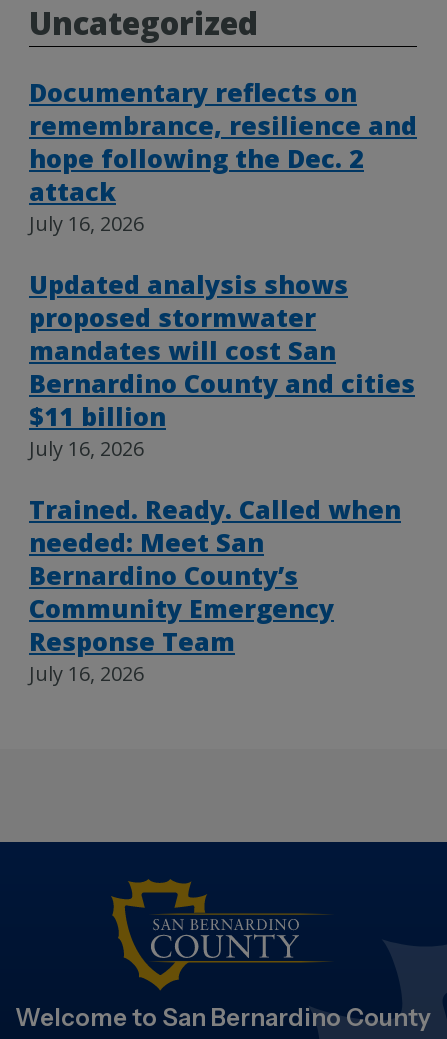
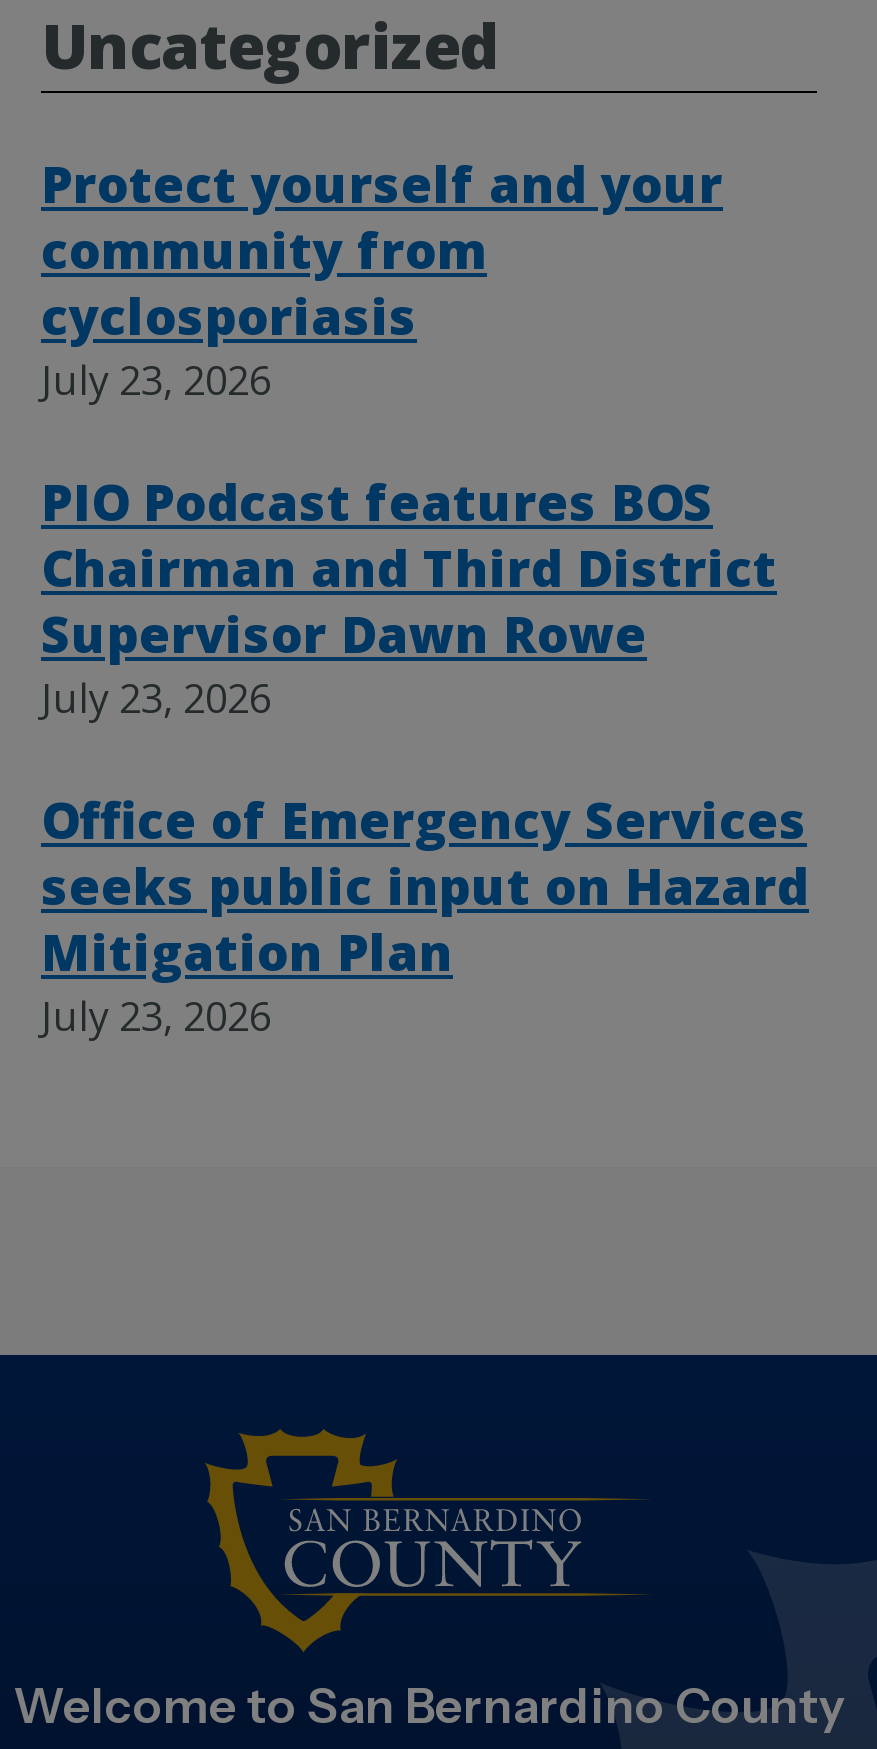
[29,75,417,237] Documentary reflects on | remembrance, resilience and | hope following the Dec. 2 | attack | July 16, 2026 -> [41,150,723,408] Protect yourself and your | community from | cyclosporiasis | July 23, 2026
[29,267,415,462] Updated analysis shows | proposed stormwater | mandates will cost San | Bernardino County and cities | $11 billion | July 16, 2026 -> [41,468,777,726] PIO Podcast features BOS | Chairman and Third District | Supervisor Dawn Rowe | July 23, 2026
[29,492,401,687] Trained. Ready. Called when | needed: Meet San | Bernardino County’s | Community Emergency | Response Team | July 16, 2026 -> [41,786,809,1044] Office of Emergency Services | seeks public input on Hazard | Mitigation Plan | July 23, 2026

